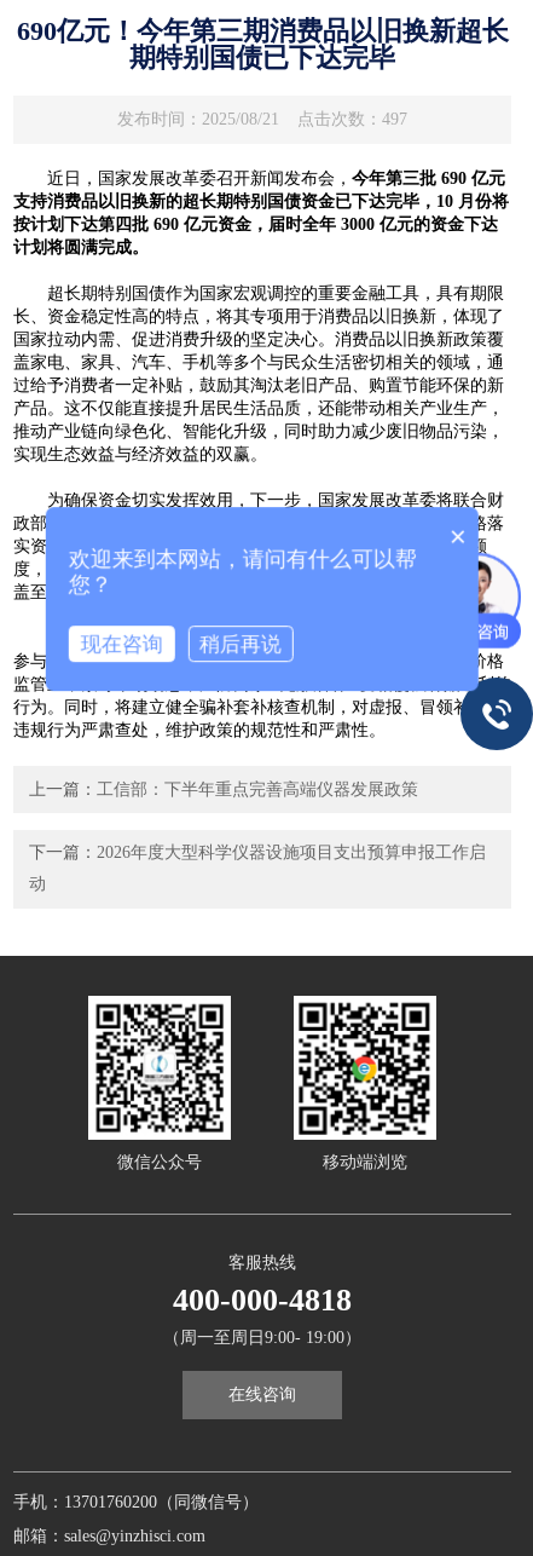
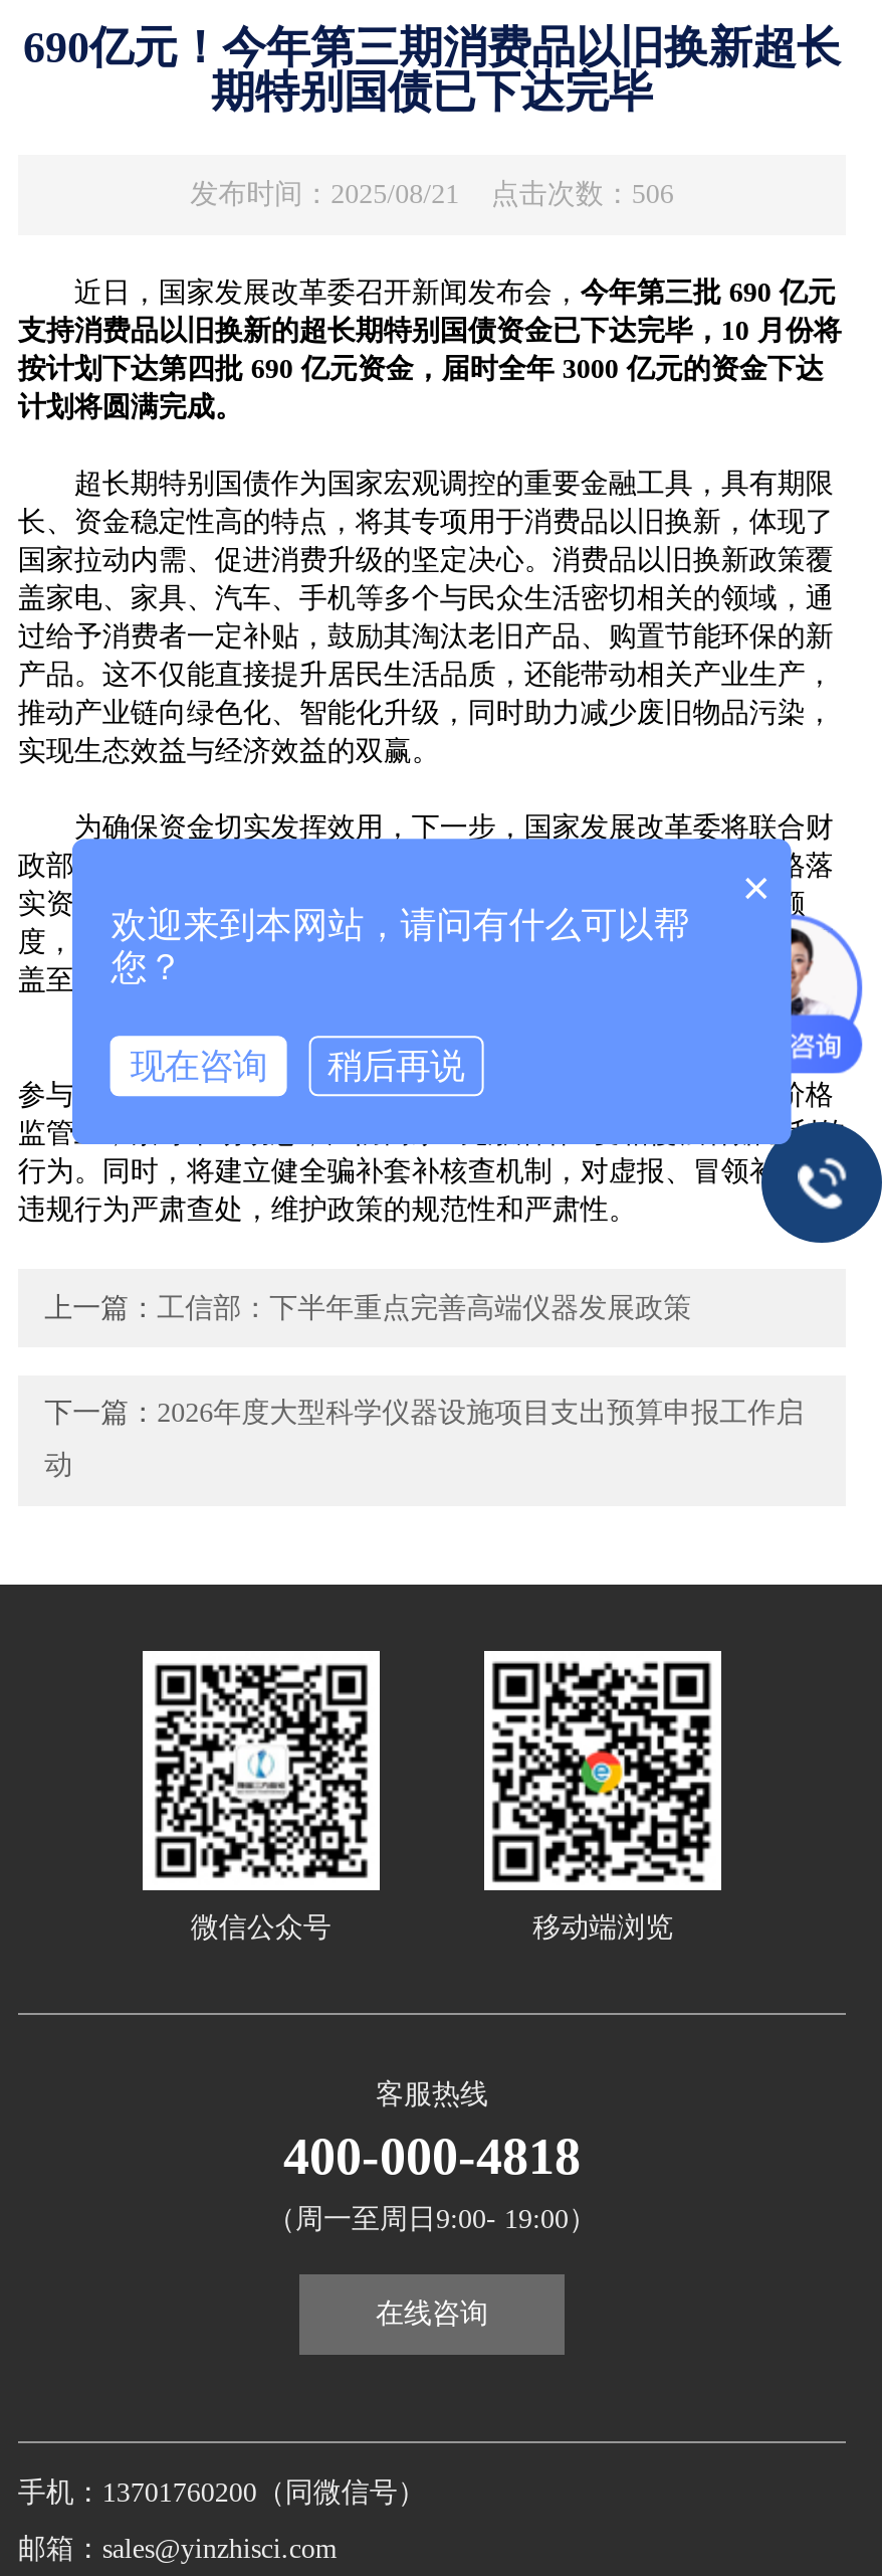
[117,110,408,128] 发布时间：2025/08/21 点击次数：497 -> [190,178,674,209] 发布时间：2025/08/21 点击次数：506

